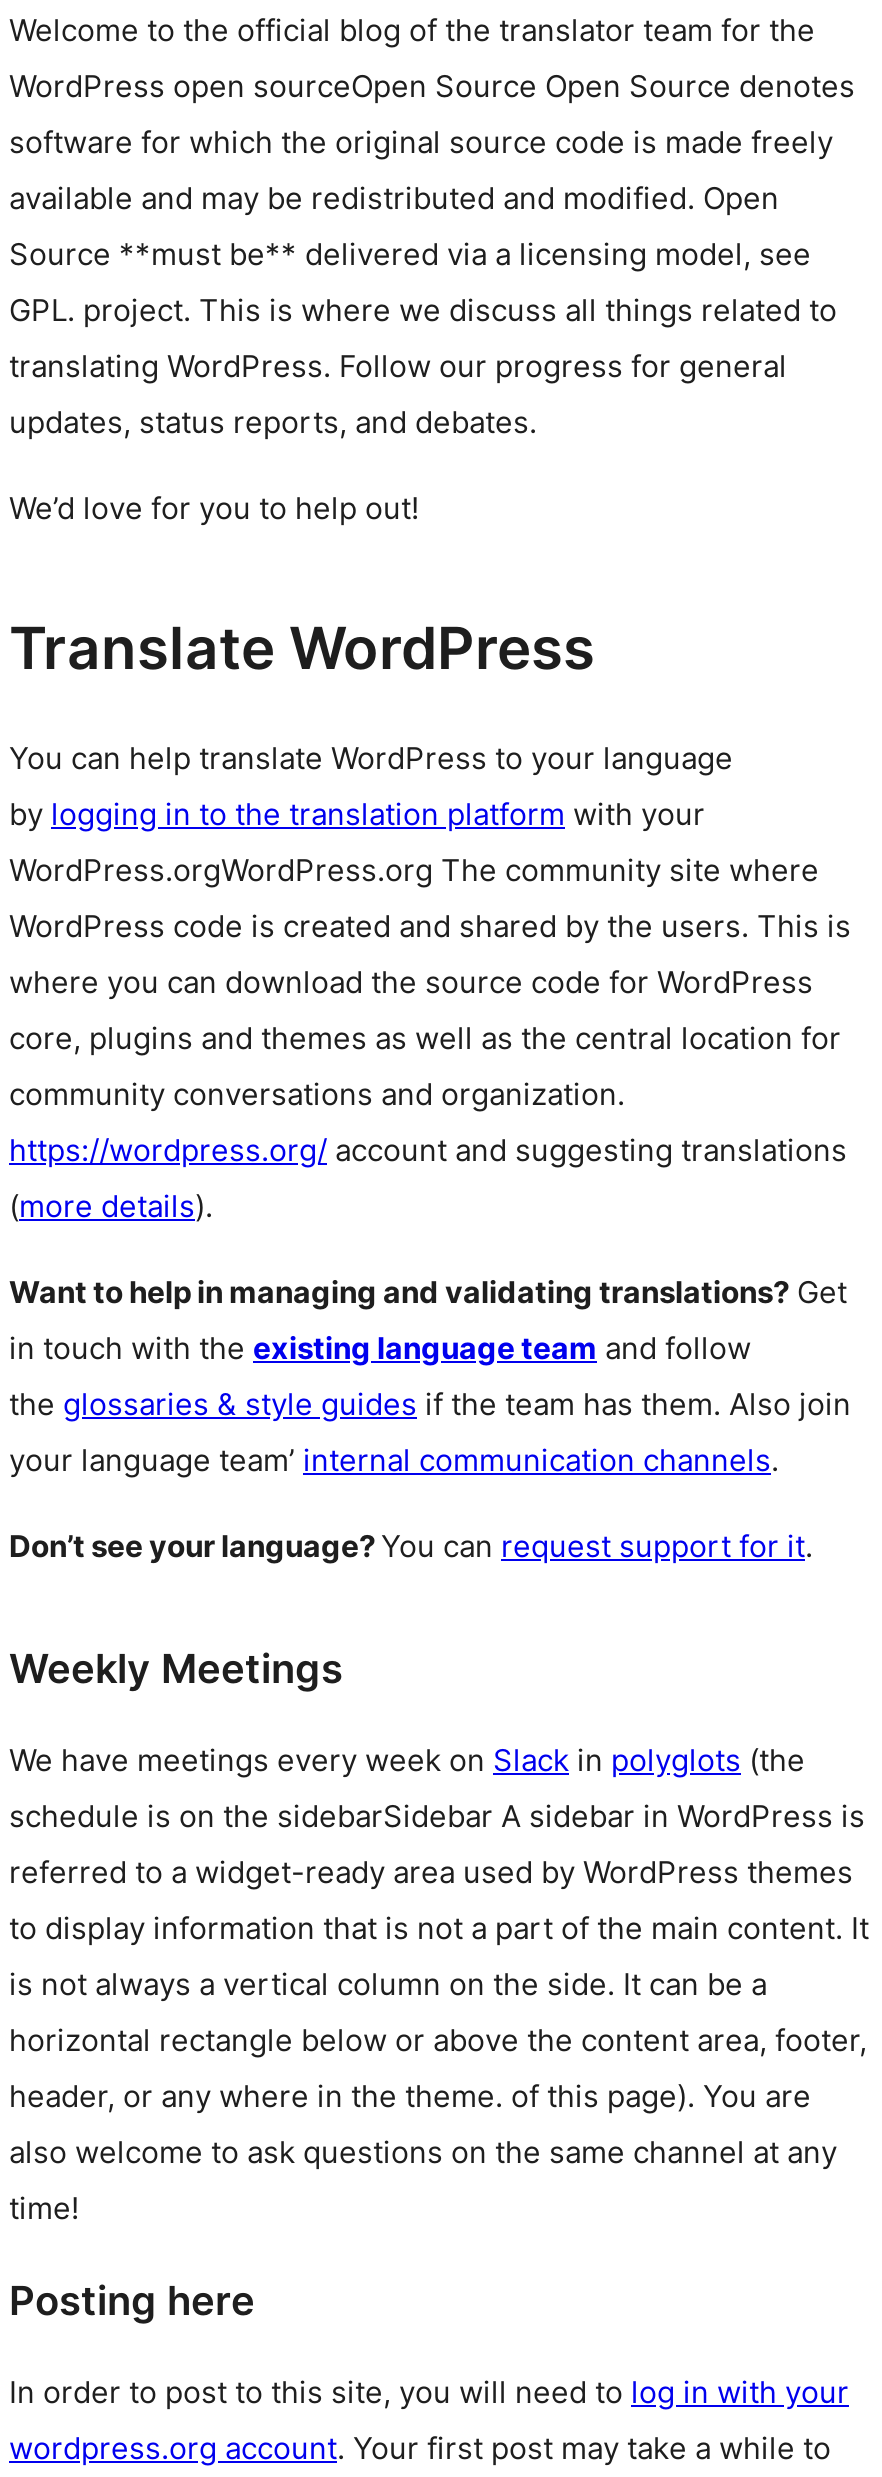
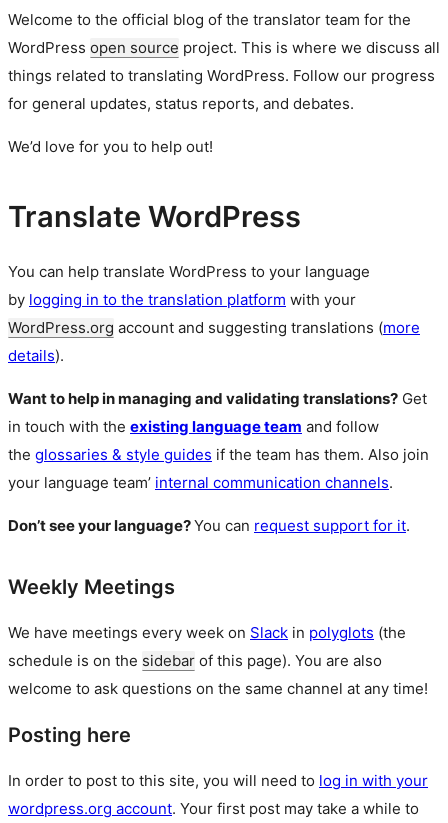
[9,67,855,441] WordPress open sourceOpen Source Open Source denotes | software for which the original source code is made freely | available and may be redistributed and modified. Open | Source **must be** delivered via a licensing model, see | GPL. project. This is where we discuss all things related to | translating WordPress. Follow our progress for general | updates, status reports, and debates. -> [8,38,440,113] WordPress open source project. This is where we discuss all | things related to translating WordPress. Follow our progress | for general updates, status reports, and debates.
[9,851,851,1225] WordPress.orgWordPress.org The community site where | WordPress code is created and shared by the users. This is | where you can download the source code for WordPress | core, plugins and themes as well as the central location for | community conversations and organization. | https://wordpress.org/ account and suggesting translations | (more details). -> [8,318,420,365] WordPress.org account and suggesting translations (more | details).
[9,1797,869,2227] schedule is on the sidebarSidebar A sidebar in WordPress is | referred to a widget-ready area used by WordPress themes | to display information that is not a part of the main content. It | is not always a vertical column on the side. It can be a | horizontal rectangle below or above the content area, footer, | header, or any where in the theme. of this page). You are | also welcome to ask questions on the same channel at any | time! -> [8,651,428,698] schedule is on the sidebar of this page). You are also | welcome to ask questions on the same channel at any time!

